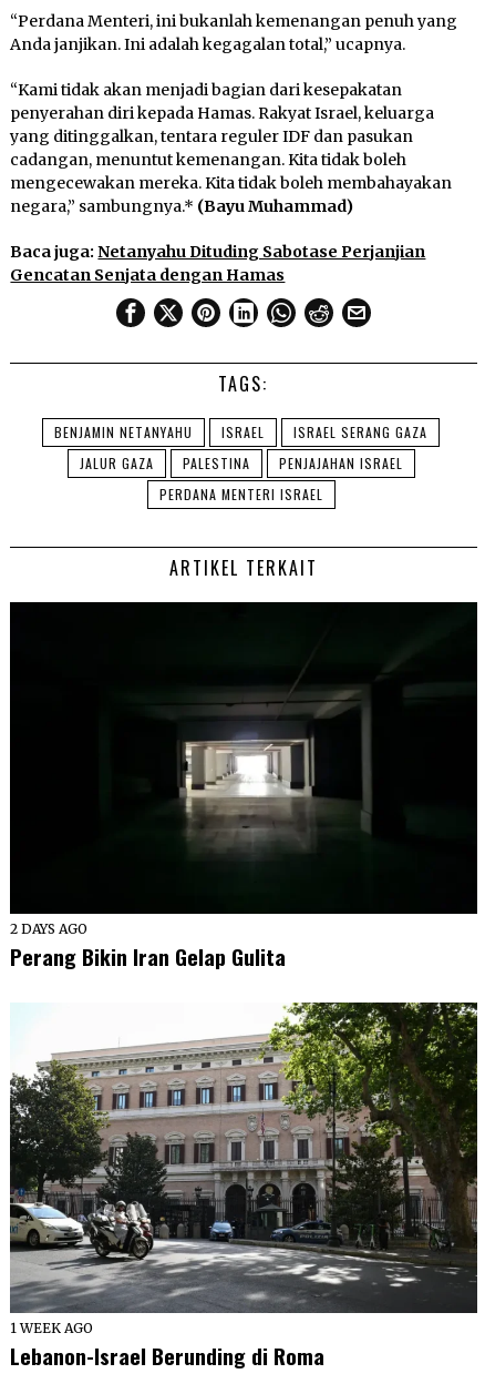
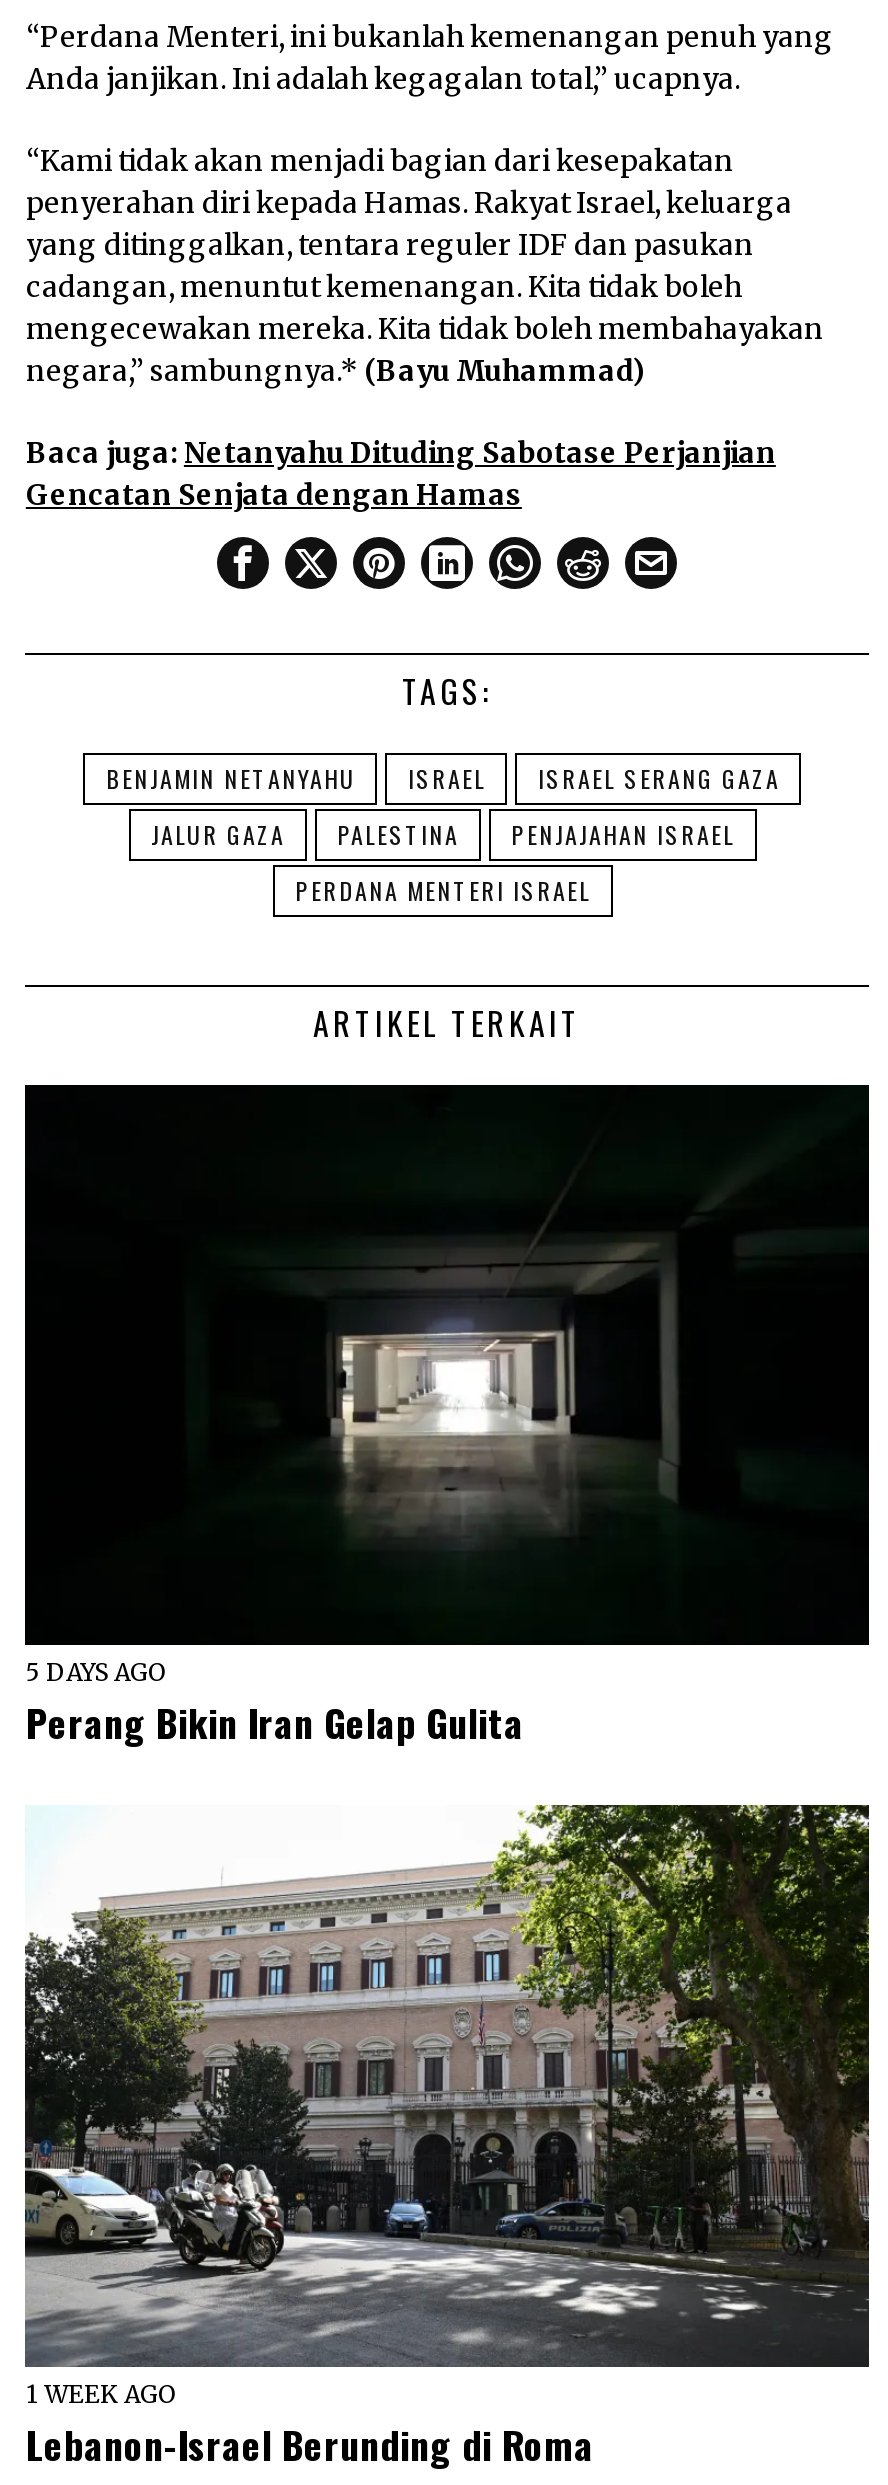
[10,920,88,937] 2 DAYS AGO -> [26,1658,166,1688] 5 DAYS AGO

